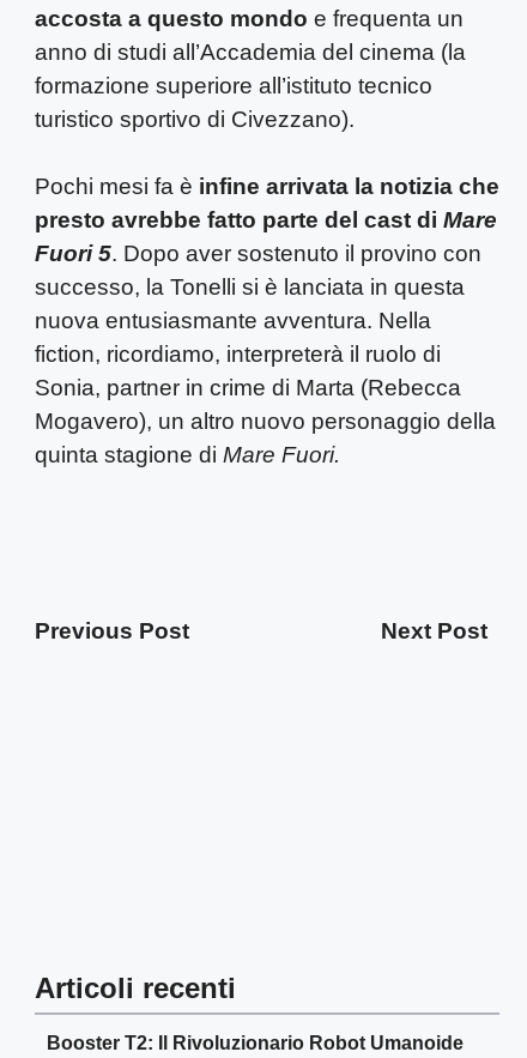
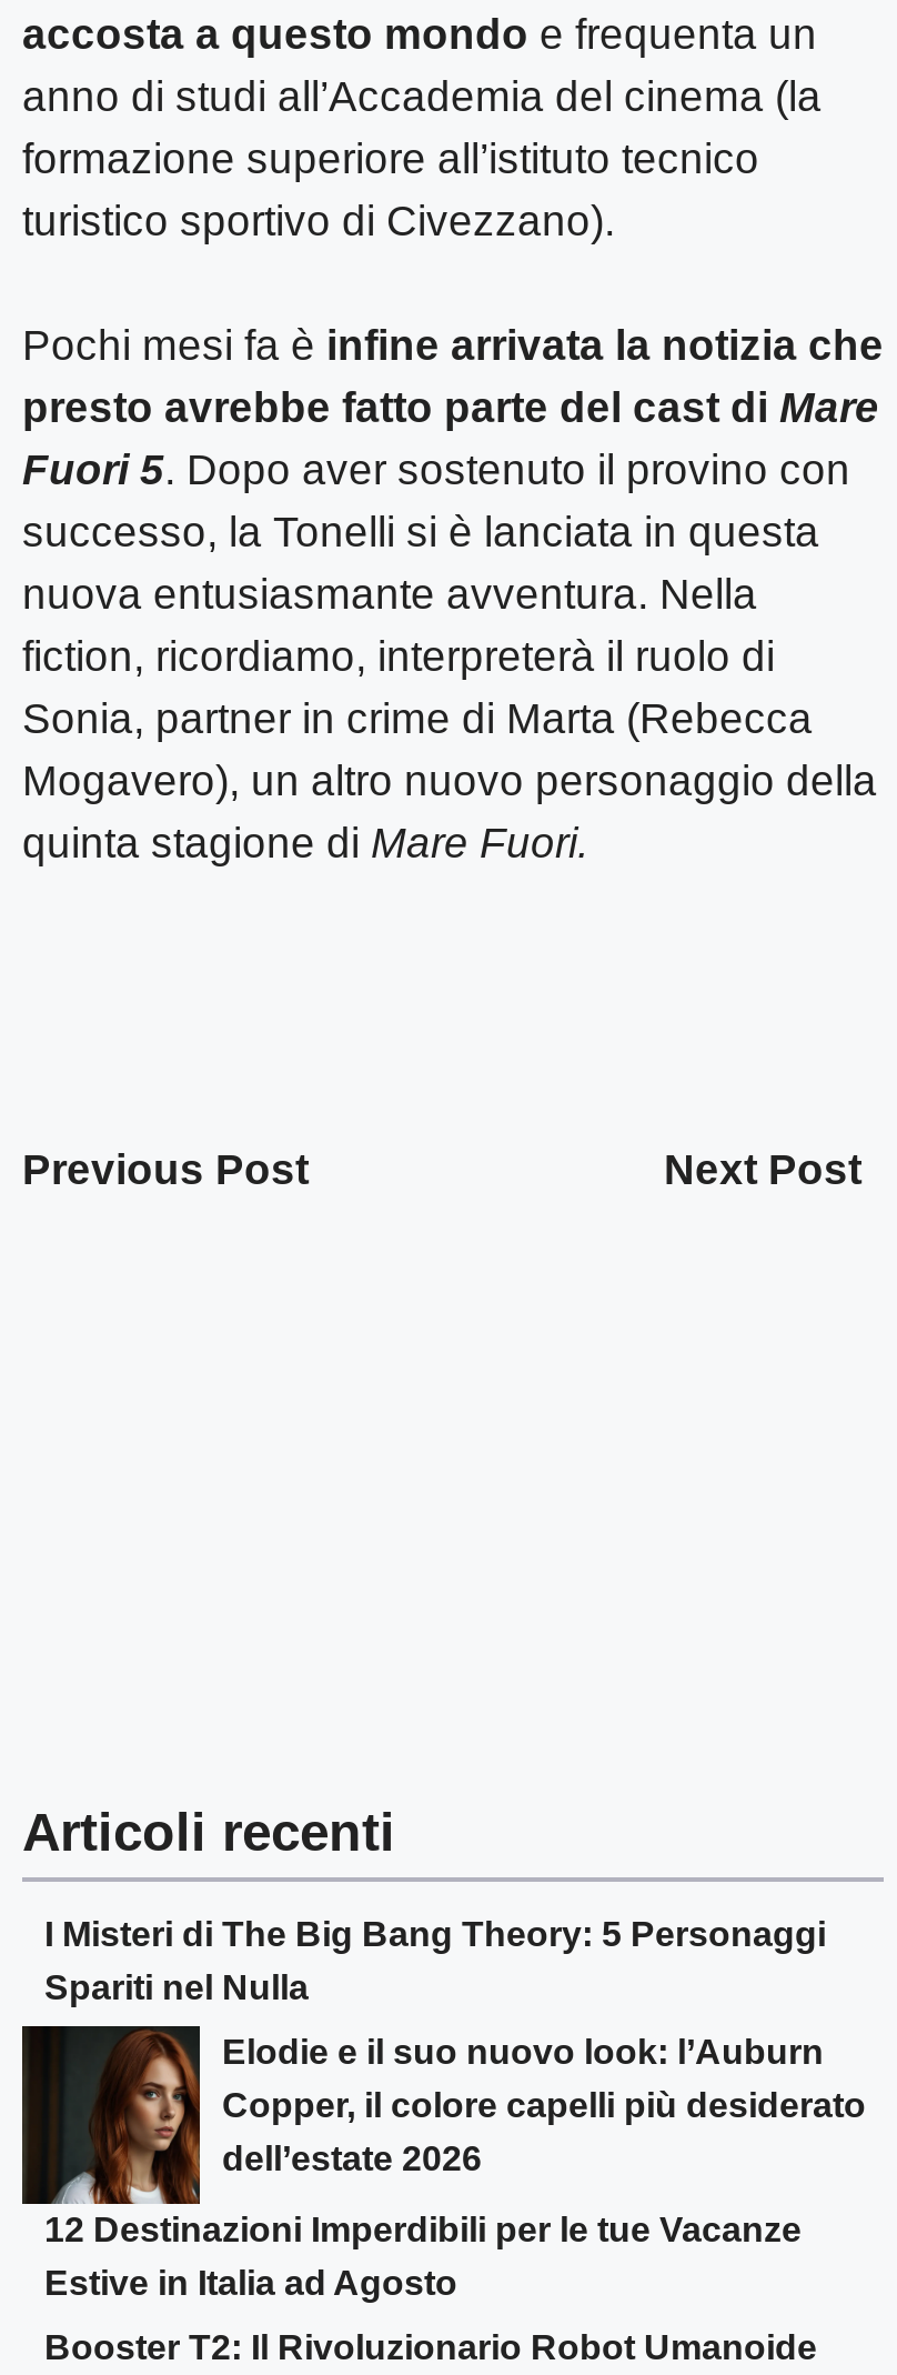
none -> [20,1914,866,2301] [image] | I Misteri di The Big Bang Theory: 5 Personaggi | Spariti nel Nulla | Elodie e il suo nuovo look: l’Auburn | Copper, il colore capelli più desiderato | dell’estate 2026 | 12 Destinazioni Imperdibili per le tue Vacanze | Estive in Italia ad Agosto

